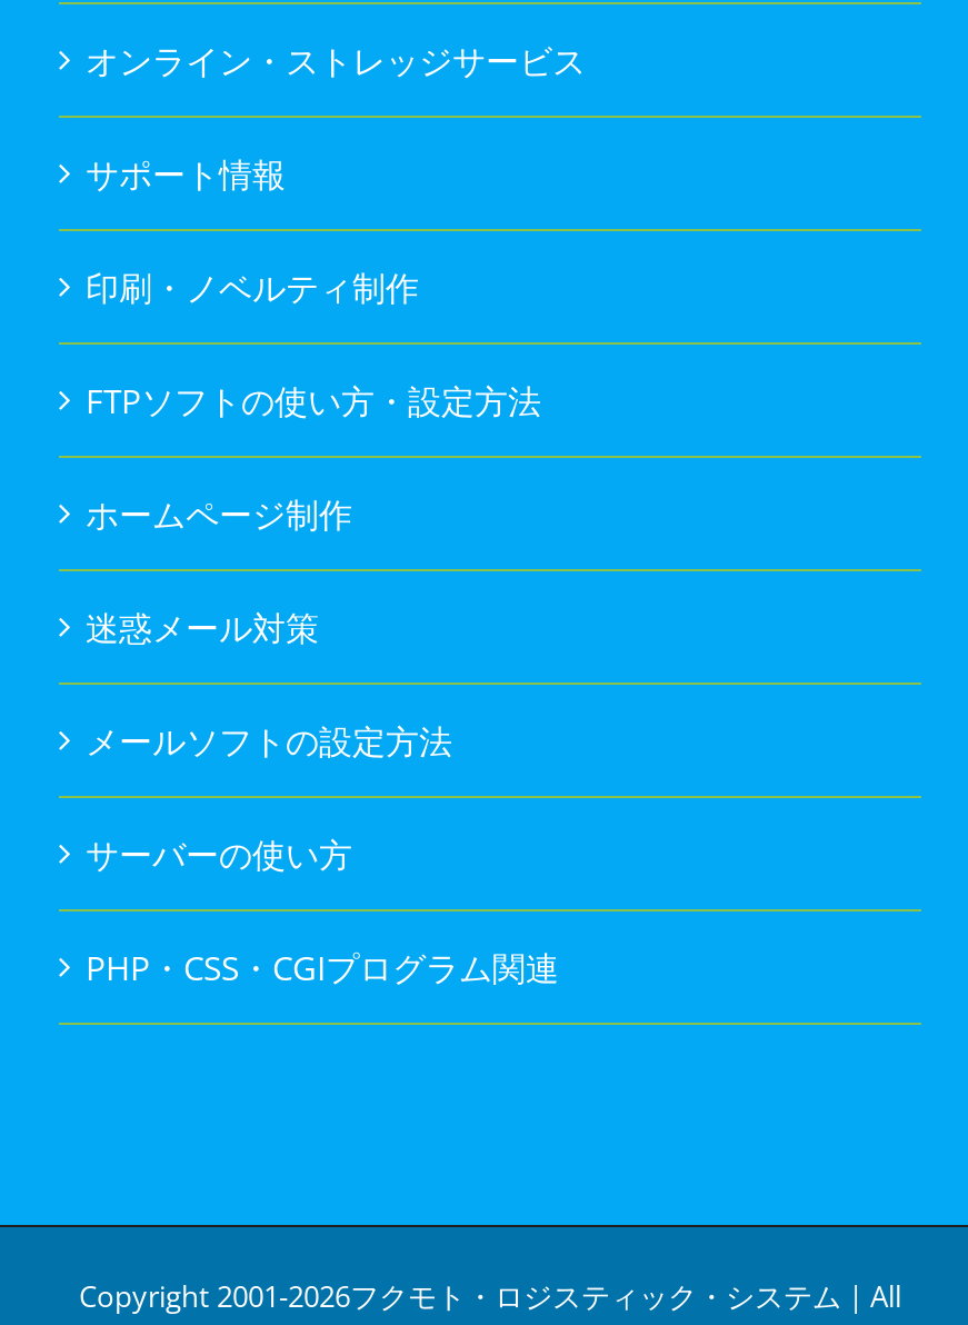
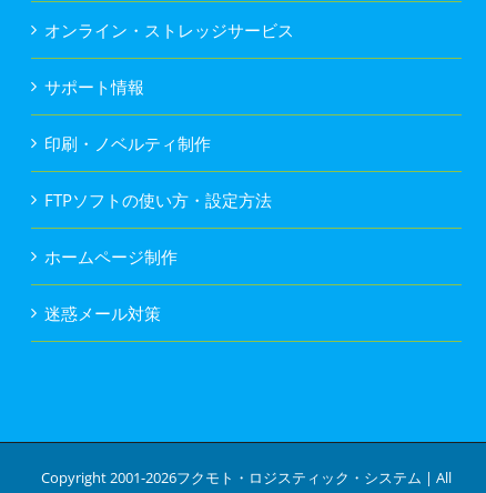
[86,717,559,989] メールソフトの設定方法 | サーバーの使い方 | PHP・CSS・CGIプログラム関連 -> none

